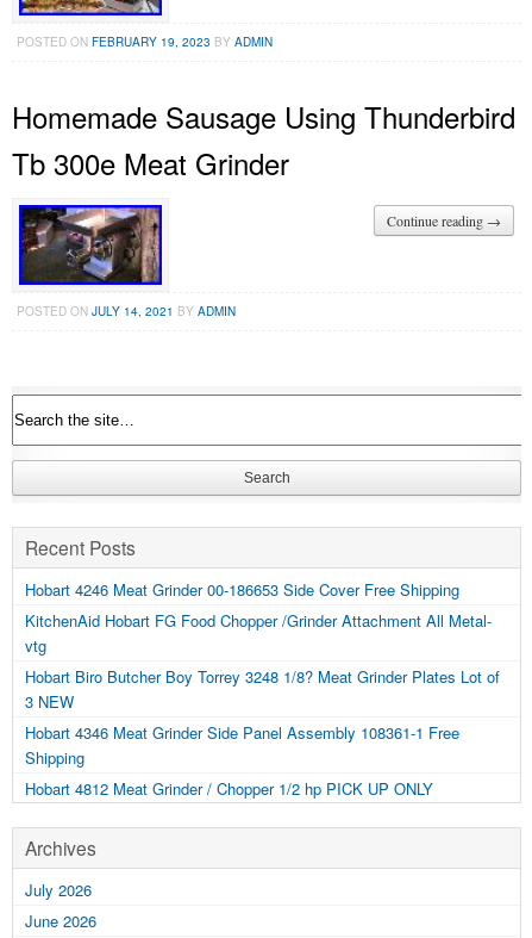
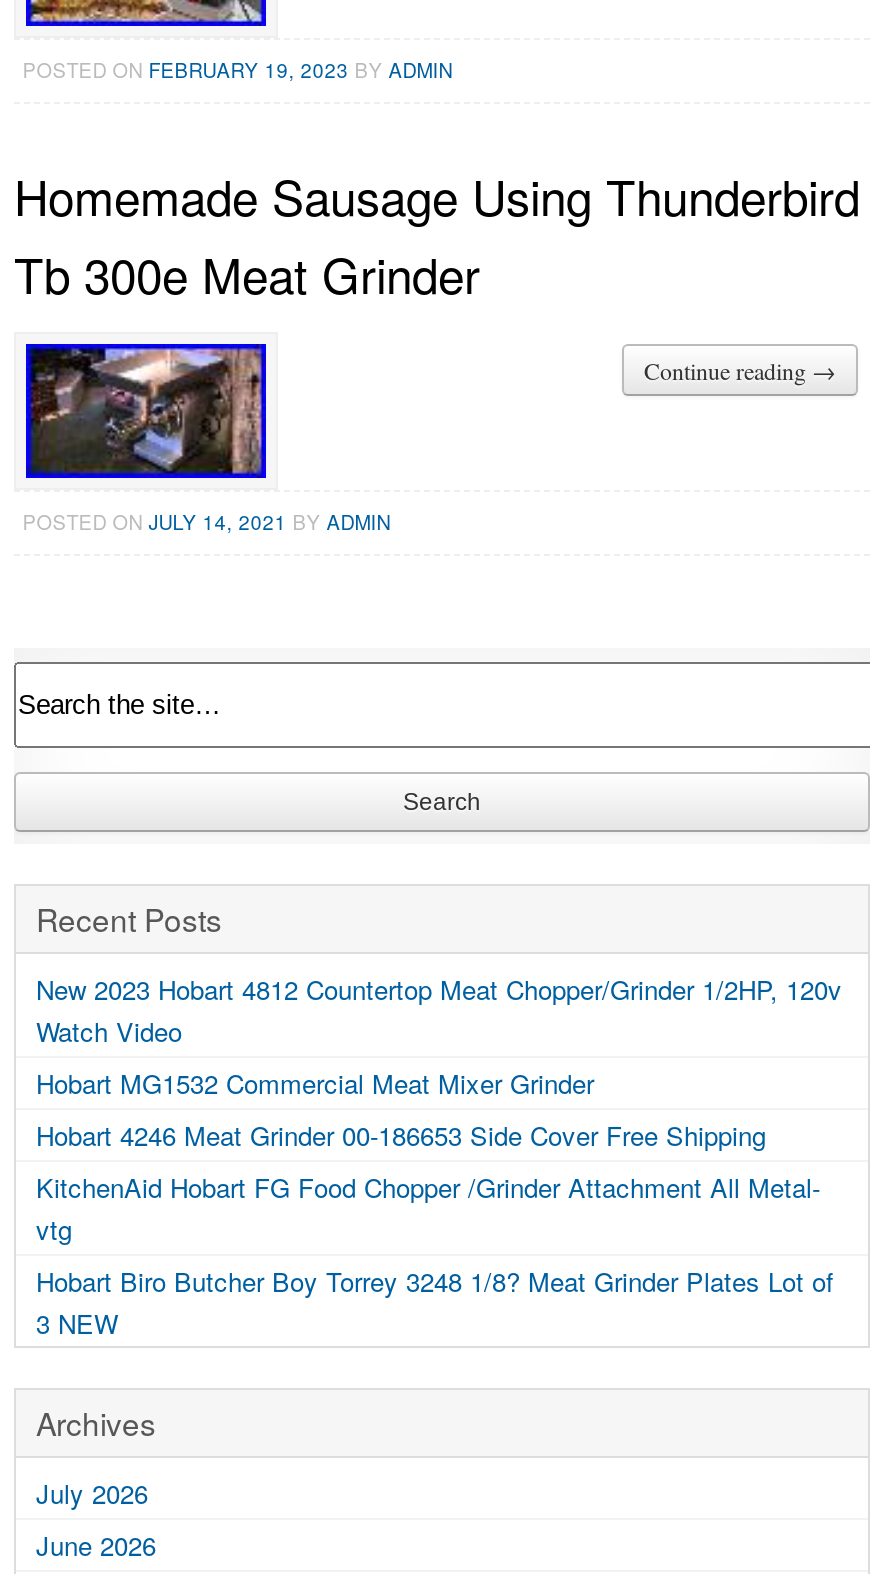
none -> [36,970,842,1102] New 2023 Hobart 4812 Countertop Meat Chopper/Grinder 1/2HP, 120v | Watch Video | Hobart MG1532 Commercial Meat Mixer Grinder
moved [25,578,500,712] -> [36,1116,834,1341]: Hobart 4246 Meat Grinder 00-186653 Side Cover Free Shipping | KitchenAid Hobart FG Food Chopper /Grinder Attachment All Metal- | vtg | Hobart Biro Butcher Boy Torrey 3248 1/8? Meat Grinder Plates Lot of | 3 NEW
[25,721,459,799] Hobart 4346 Meat Grinder Side Panel Assembly 108361-1 Free | Shipping | Hobart 4812 Meat Grinder / Chopper 1/2 hp PICK UP ONLY -> none

